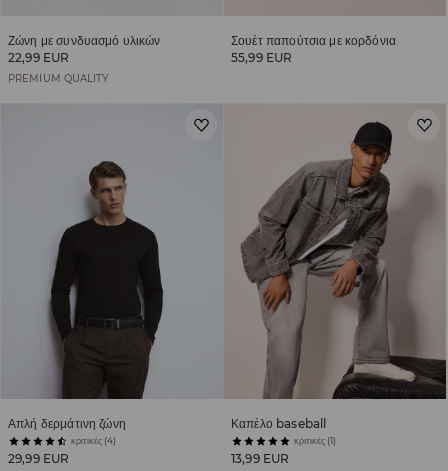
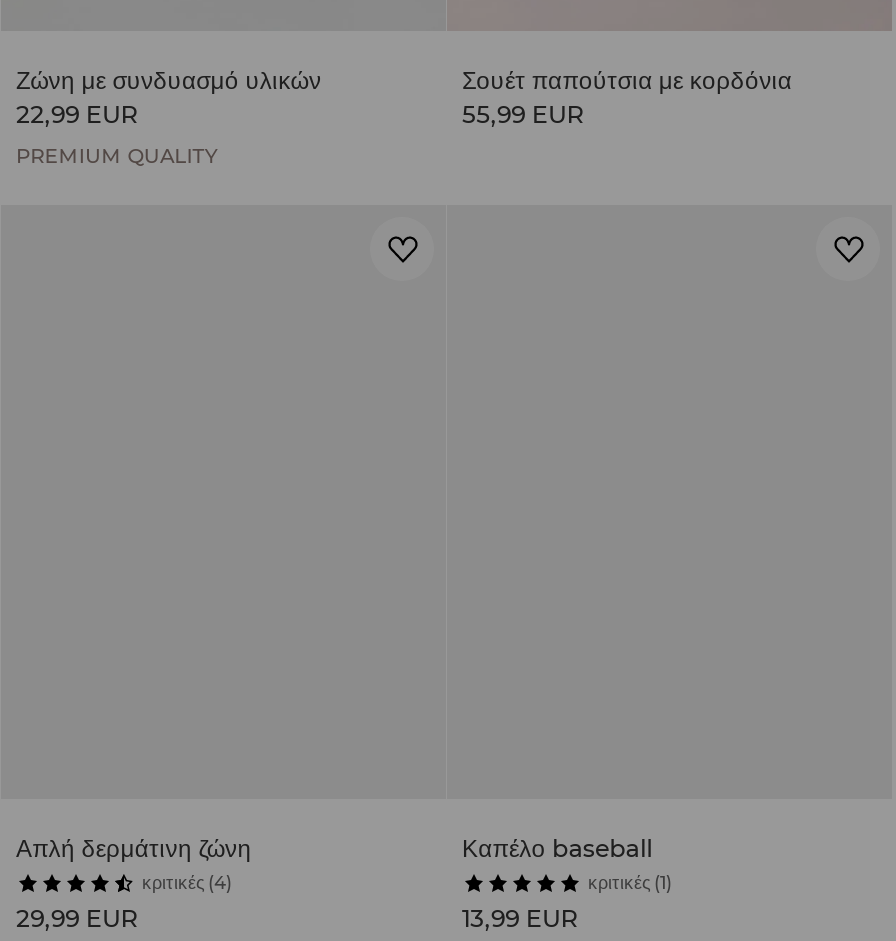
[225,120,445,400] [image] -> none
[39,160,164,400] [image] -> none

